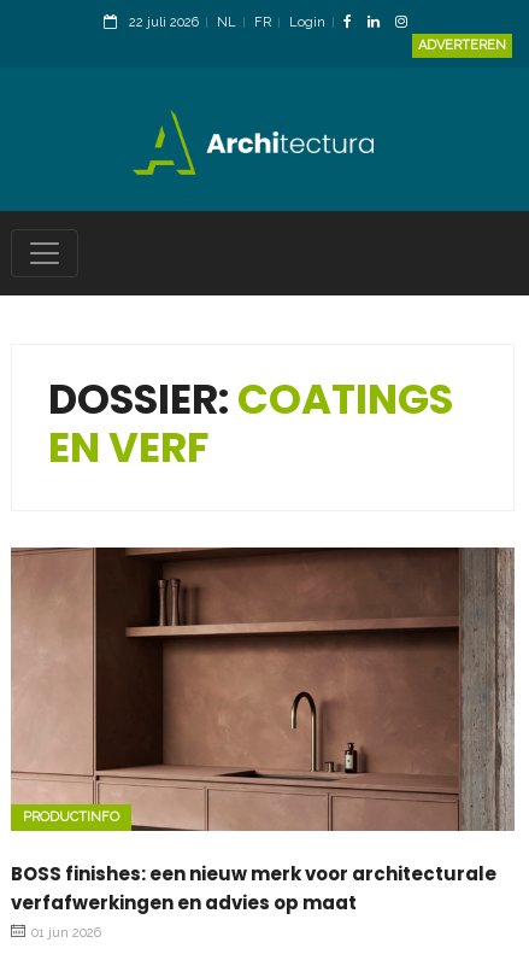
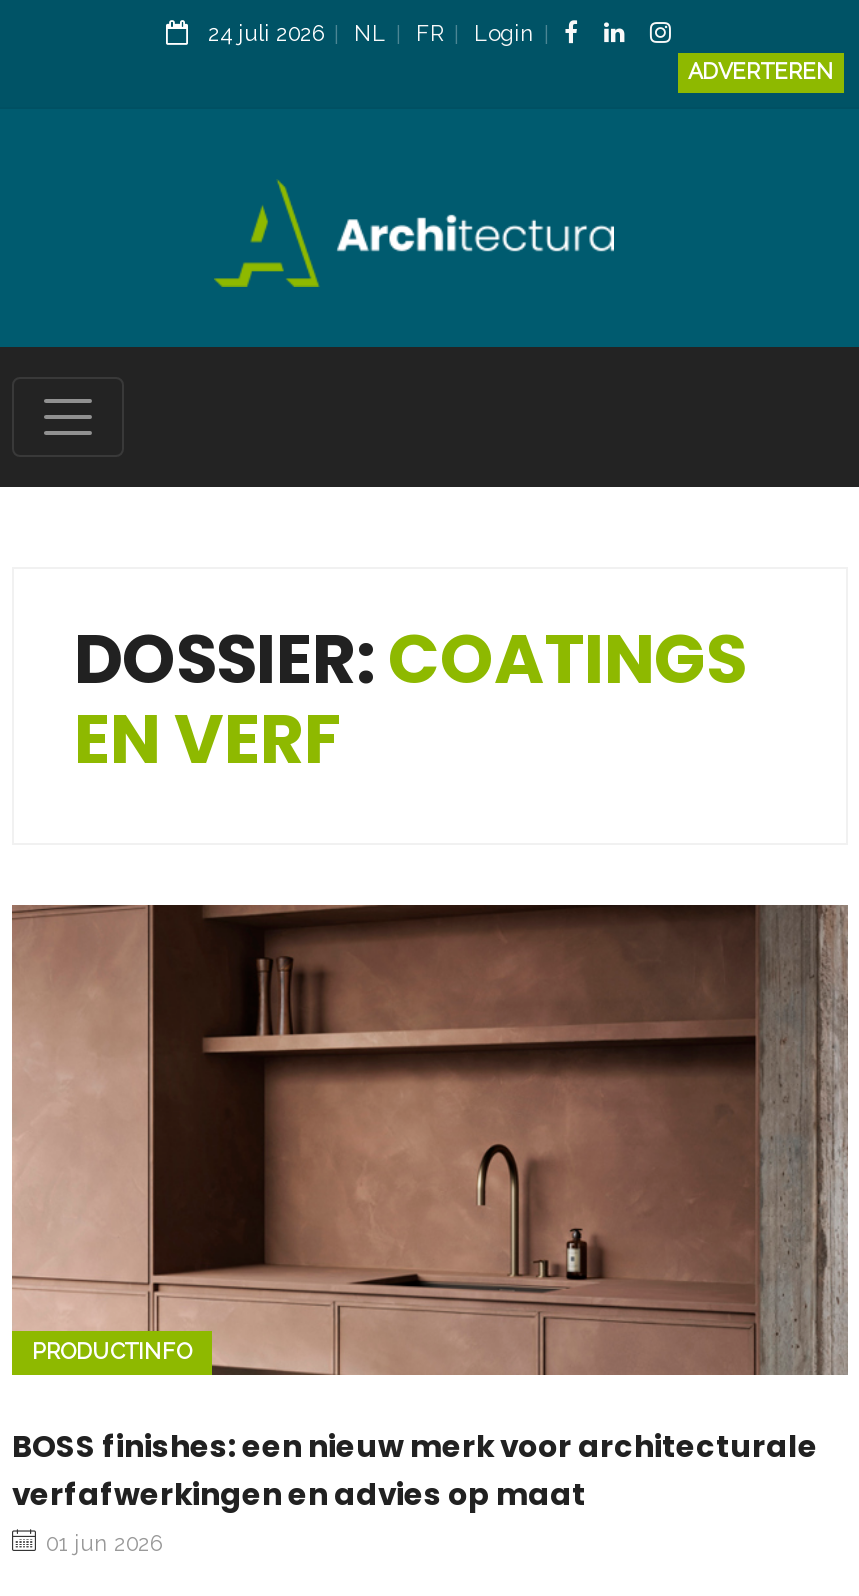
[129,14,325,30] 22 juli 2026 NL FR Login -> [208,21,534,47] 24 juli 2026 NL FR Login

